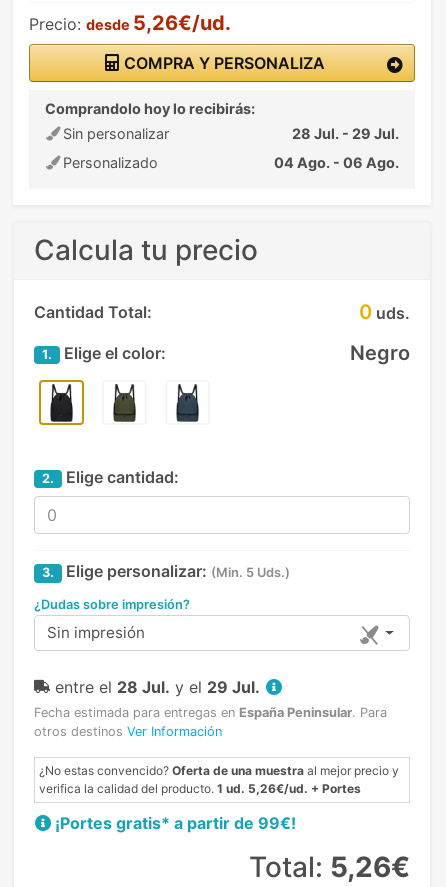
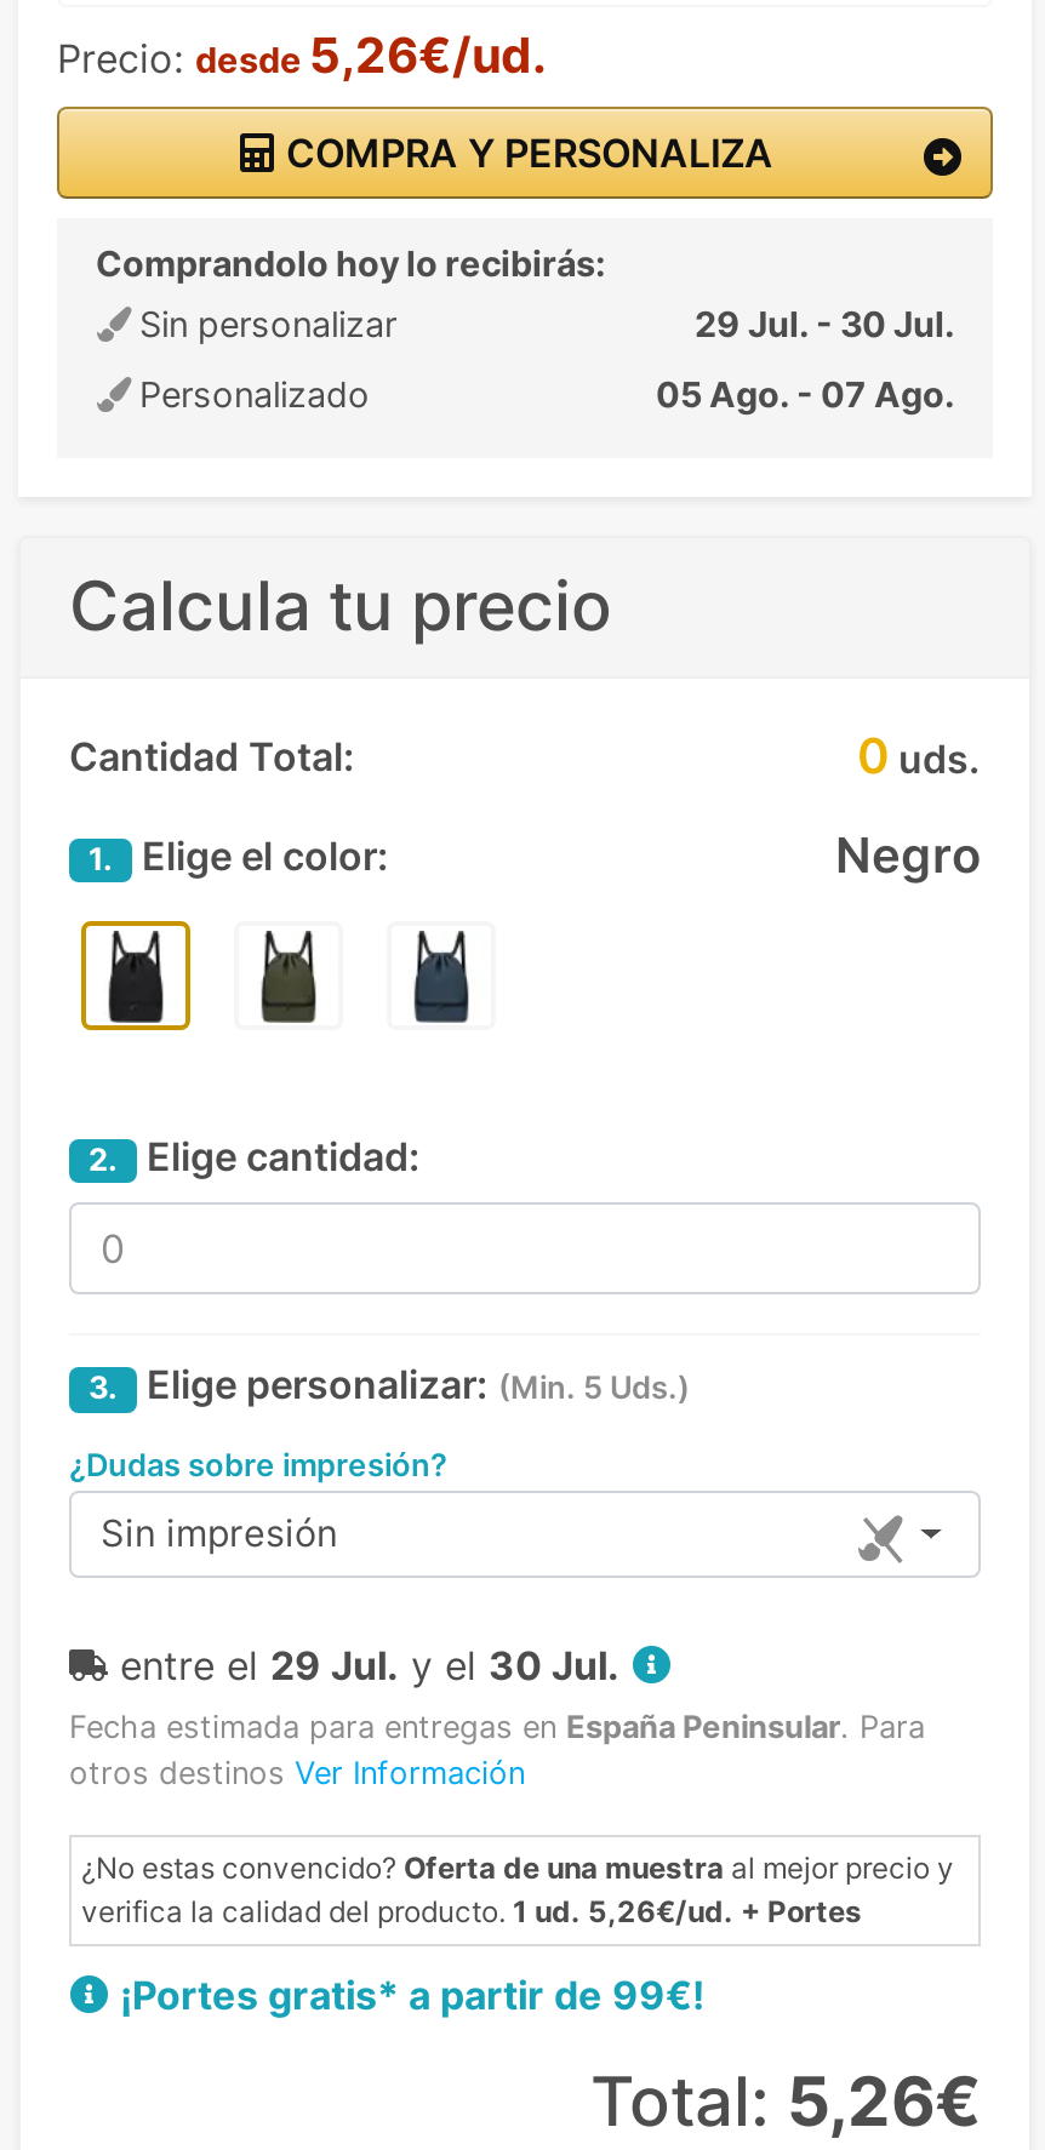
[292,125,399,142] 28 Jul. - 29 Jul. -> [695,303,954,344] 29 Jul. - 30 Jul.
[274,154,399,171] 04 Ago. - 06 Ago. -> [656,373,954,414] 05 Ago. - 07 Ago.
[55,677,260,697] entre el 28 Jul. y el 29 Jul. -> [120,1640,619,1688] entre el 29 Jul. y el 30 Jul.

